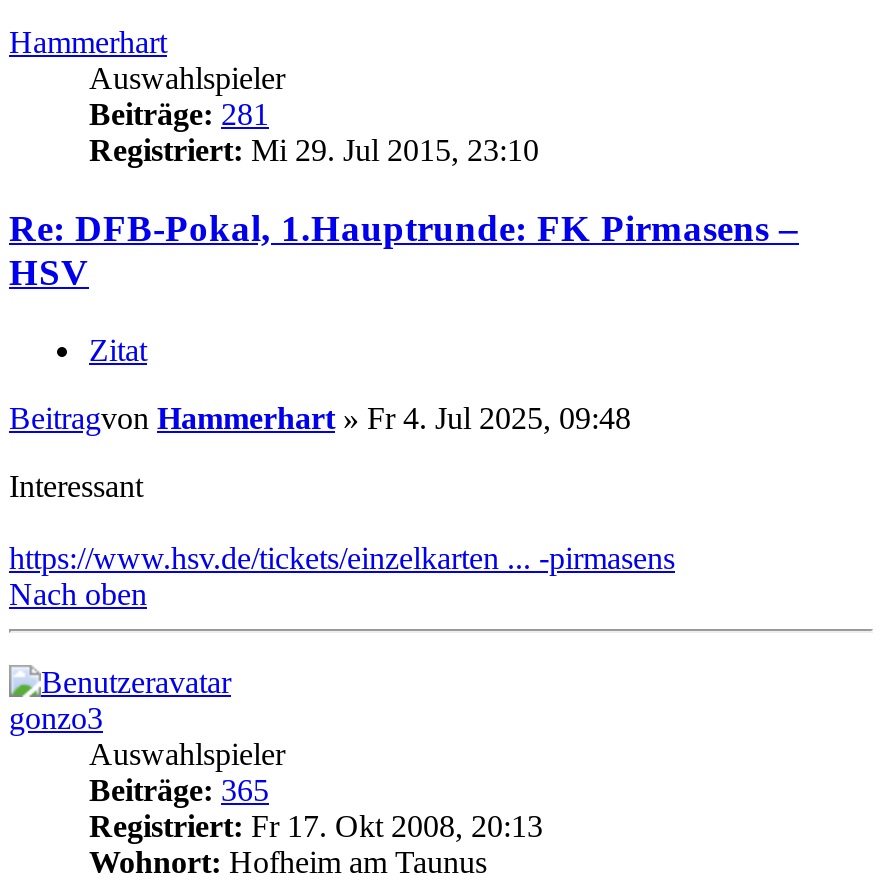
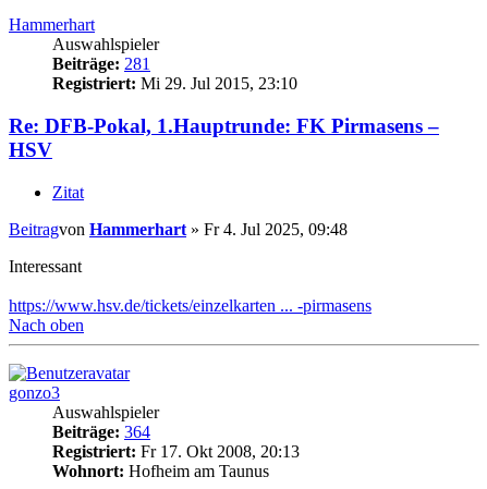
[89,772,269,806] Beiträge: 365 -> [52,422,150,441] Beiträge: 364

